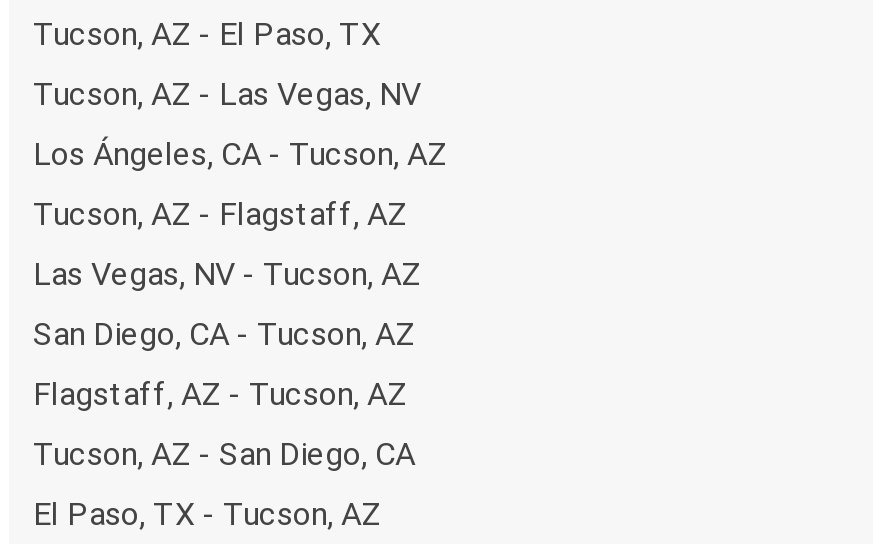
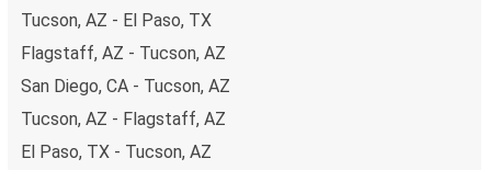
[33,74,447,292] Tucson, AZ - Las Vegas, NV | Los Ángeles, CA - Tucson, AZ | Las Vegas, NV - Tucson, AZ -> none
moved [33,194,415,352] -> [21,75,230,129]: San Diego, CA - Tucson, AZ | Tucson, AZ - Flagstaff, AZ
moved [33,374,407,412] -> [21,42,226,63]: Flagstaff, AZ - Tucson, AZ
[33,434,415,472] Tucson, AZ - San Diego, CA -> none

